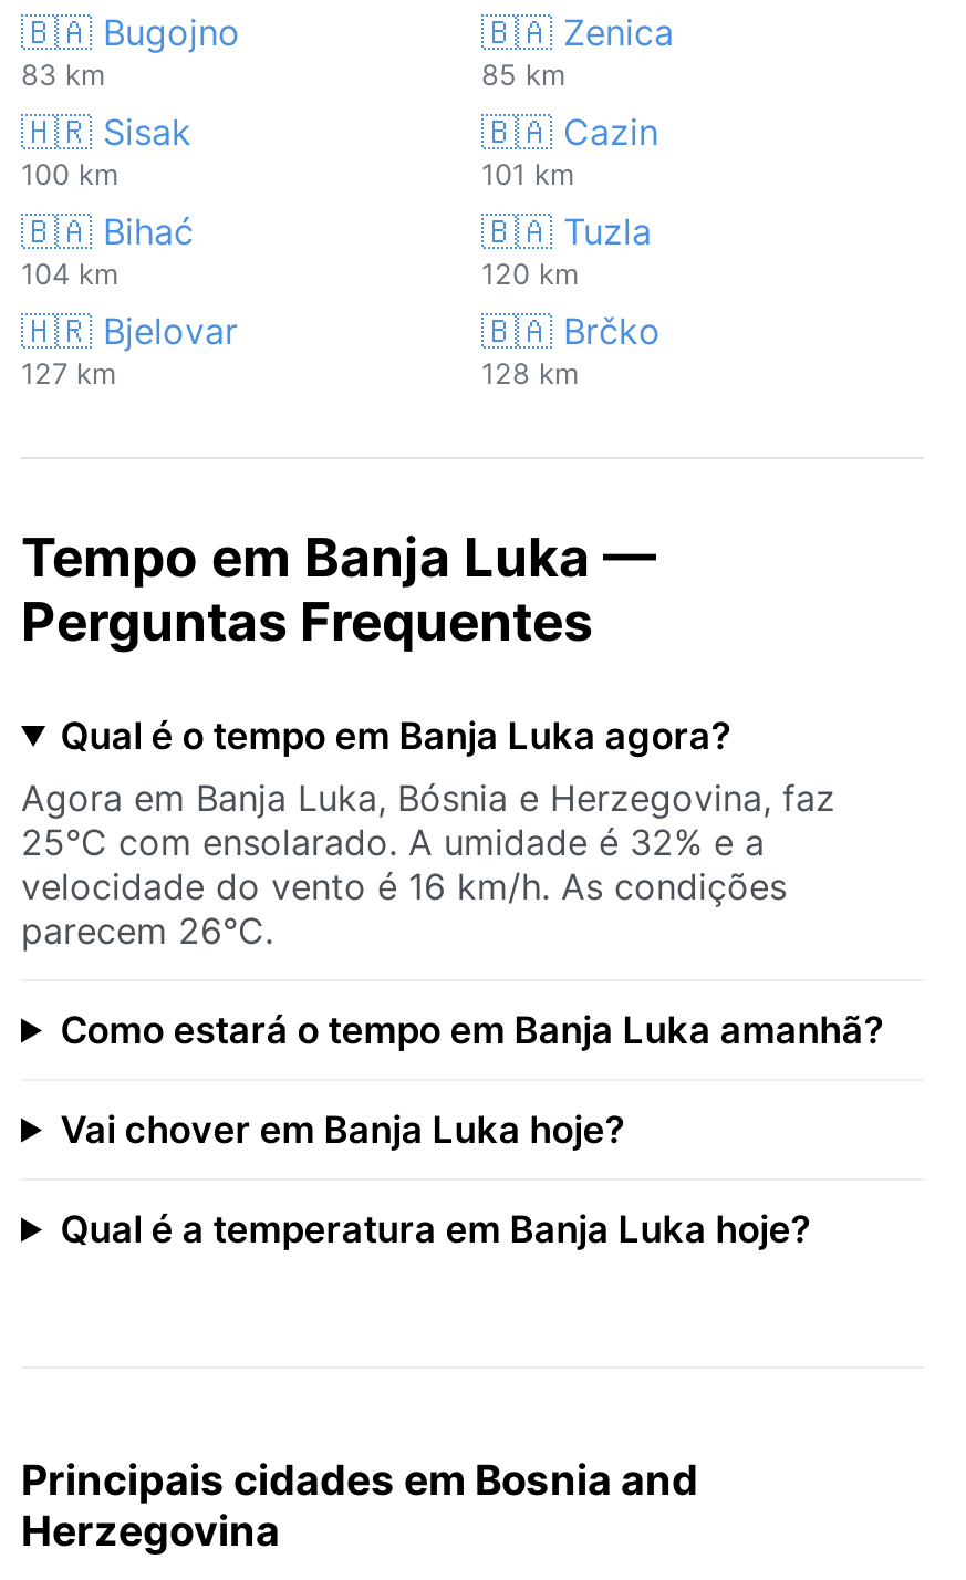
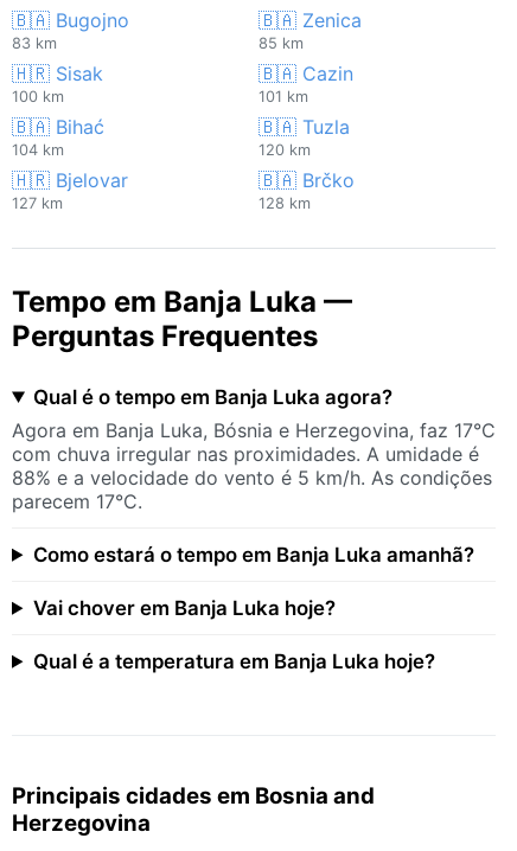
[21,775,835,952] Agora em Banja Luka, Bósnia e Herzegovina, faz | 25°C com ensolarado. A umidade é 32% e a | velocidade do vento é 16 km/h. As condições | parecem 26°C. -> [12,418,496,513] Agora em Banja Luka, Bósnia e Herzegovina, faz 17°C | com chuva irregular nas proximidades. A umidade é | 88% e a velocidade do vento é 5 km/h. As condições | parecem 17°C.

